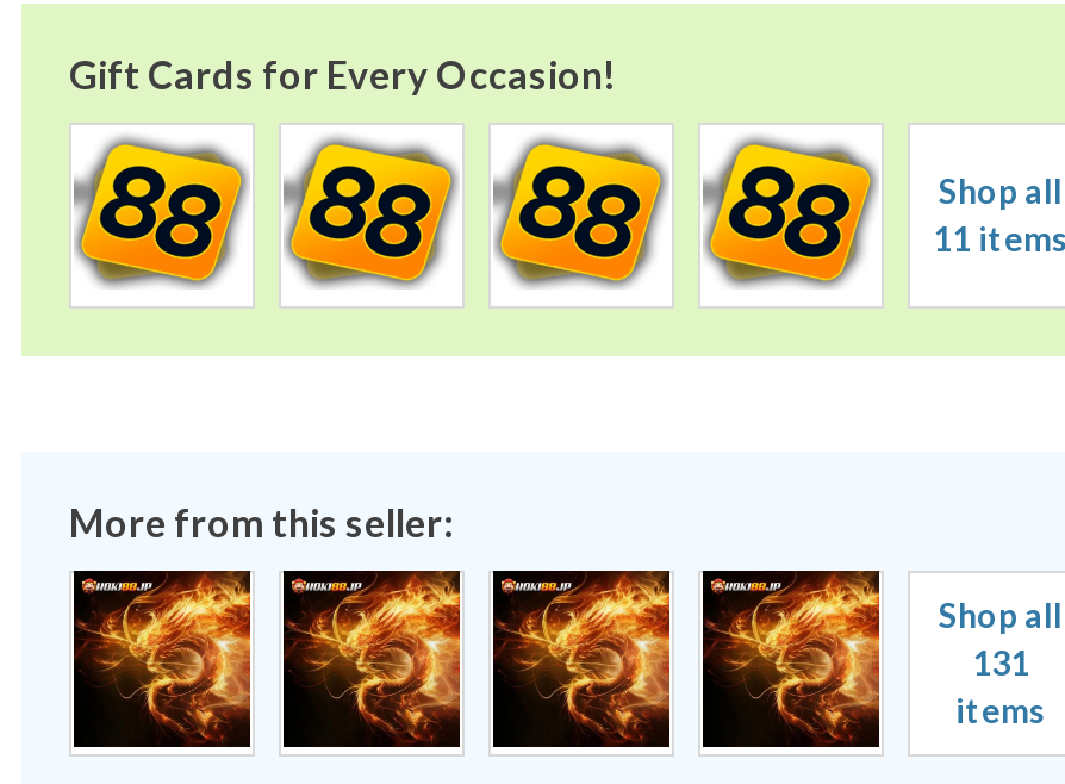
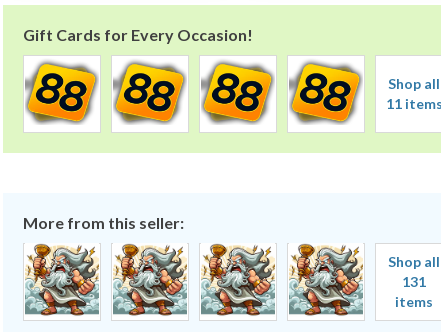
[71,568,253,749] [image] -> [25,243,99,317] [image]
[281,568,462,749] [image] -> [113,243,187,317] [image]
[491,568,672,749] [image] -> [201,243,275,317] [image]
[700,568,882,749] [image] -> [289,243,363,317] [image]

